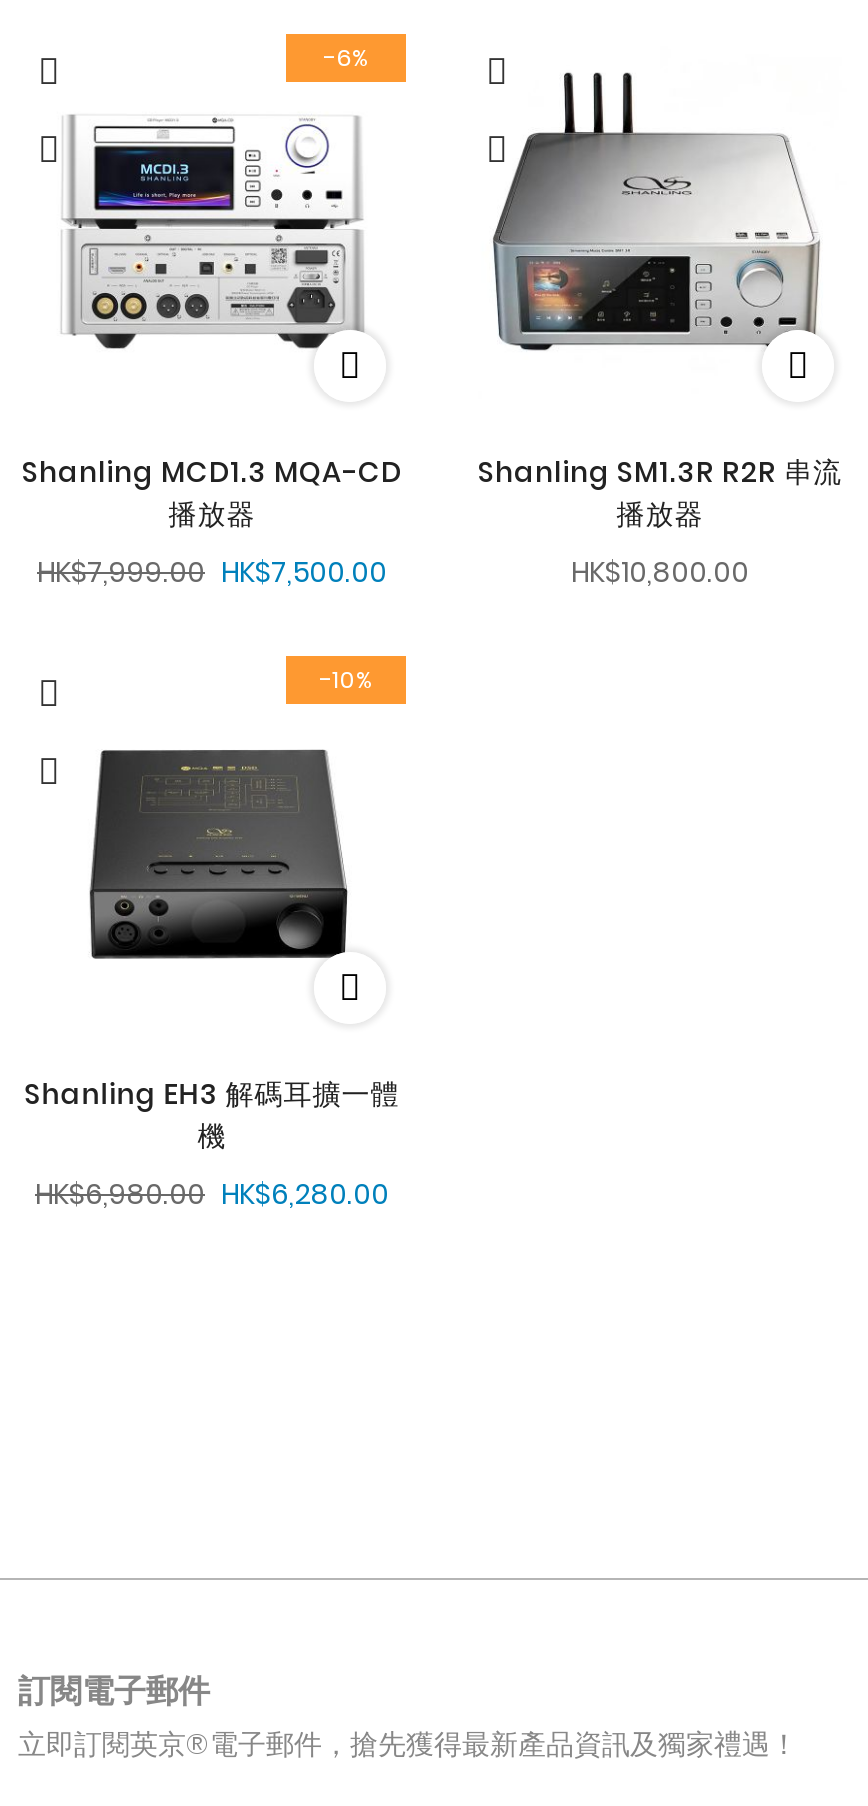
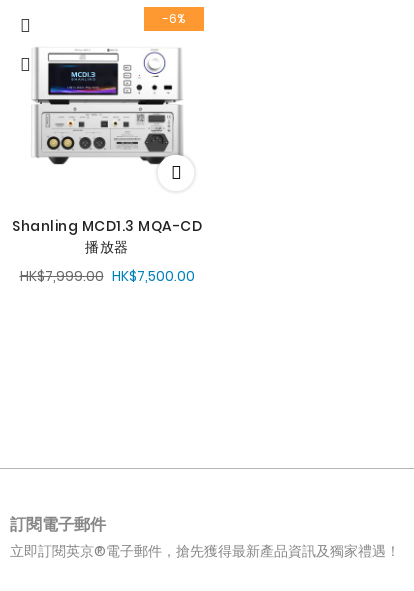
[320,56,842,697] [image] | Shanling SM1.3R R2R 串流 | 播放器 | HK$10,800.00 | -10% -> none
[90,748,348,960] [image] -> none
[24,1075,400,1215] Shanling EH3 解碼耳擴一體 | 機 | HK$6,280.00 | HK$6,980.00 -> none

